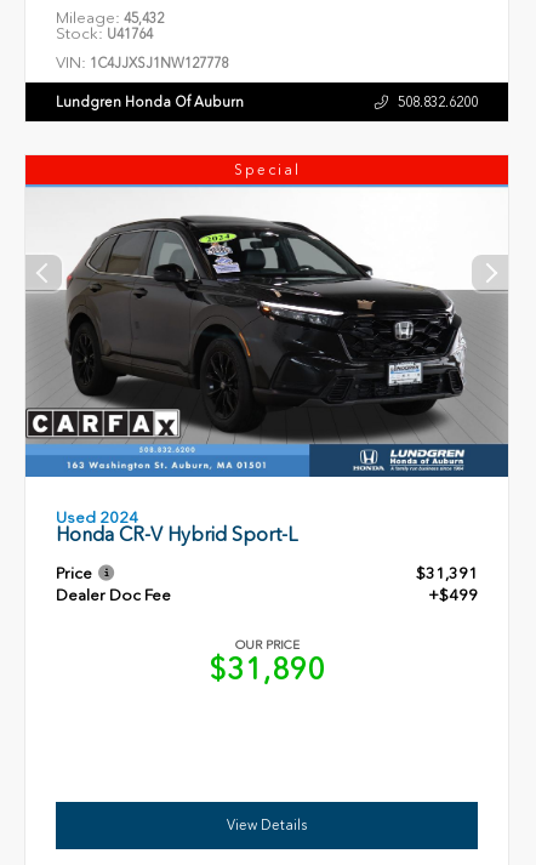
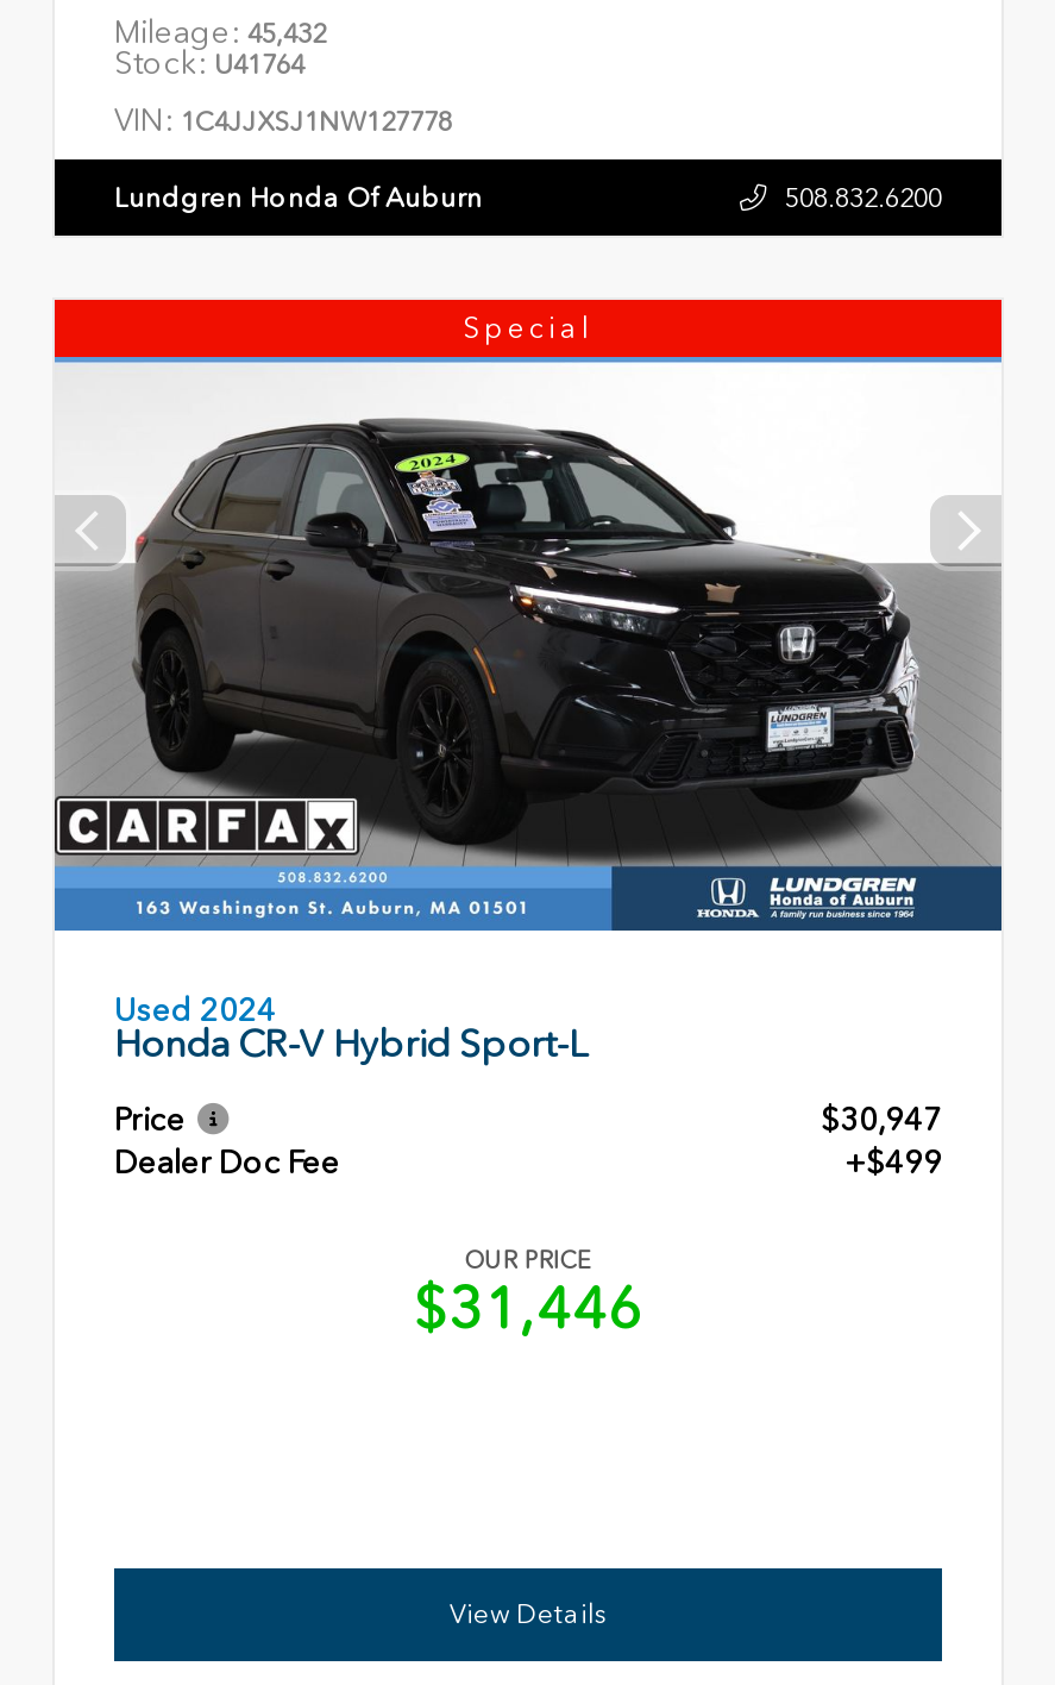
[416,564,478,583] $31,391 -> [821,1104,942,1139] $30,947
[208,651,326,686] $31,890 -> [413,1274,643,1343] $31,446

